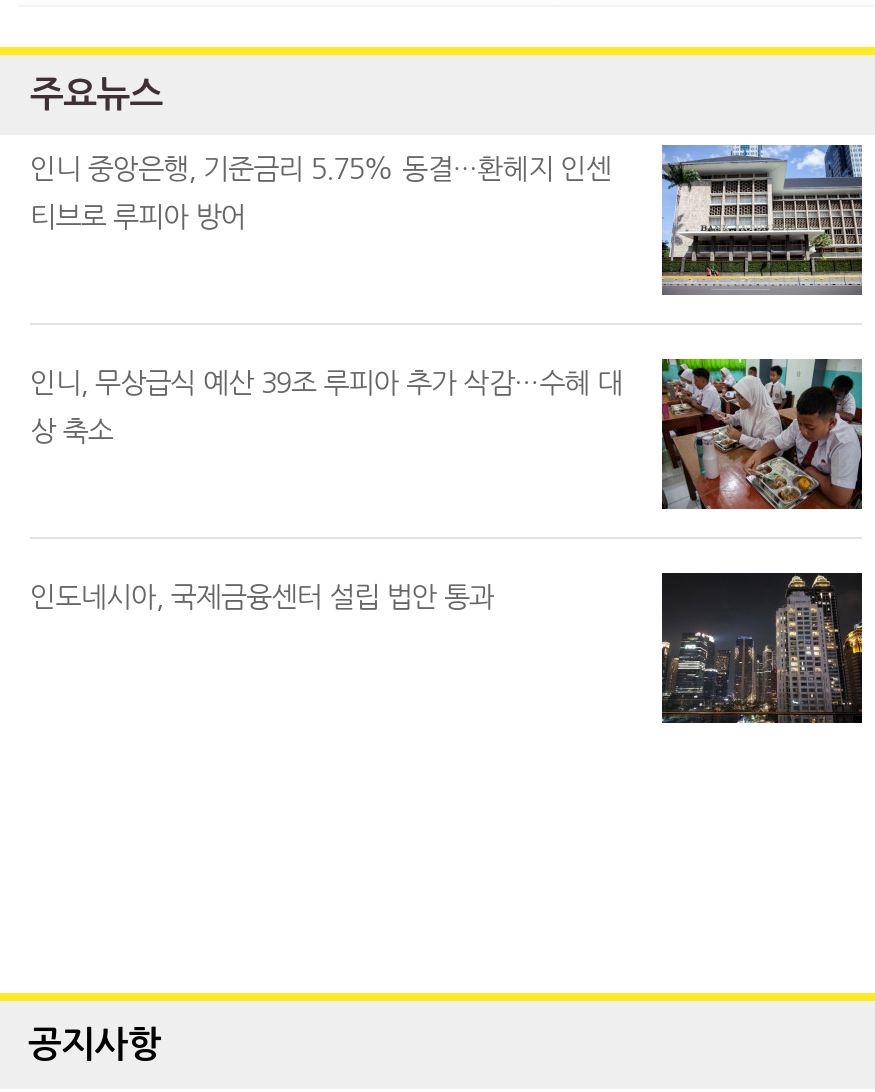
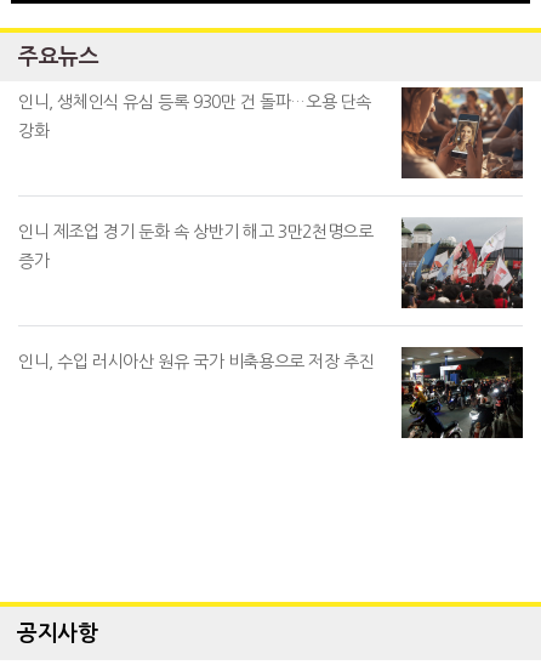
[30,144,864,296] [image] | 인니 중앙은행, 기준금리 5.75% 동결…환헤지 인센 -> [18,86,524,178] [image] | 인니, 생체인식 유심 등록 930만 건 돌파…오용 단속
[30,203,246,231] 티브로 루피아 방어 -> [18,122,49,139] 강화
[30,356,862,512] [image] | 인니, 무상급식 예산 39조 루피아 추가 삭감…수혜 대 -> [18,216,524,309] [image] | 인니 제조업 경기 둔화 속 상반기 해고 3만2천명으로
[30,417,113,445] 상 축소 -> [18,252,49,269] 증가
[660,570,864,726] [image] -> [402,346,524,439] [image]
[30,583,494,611] 인도네시아, 국제금융센터 설립 법안 통과 -> [18,353,374,370] 인니, 수입 러시아산 원유 국가 비축용으로 저장 추진

